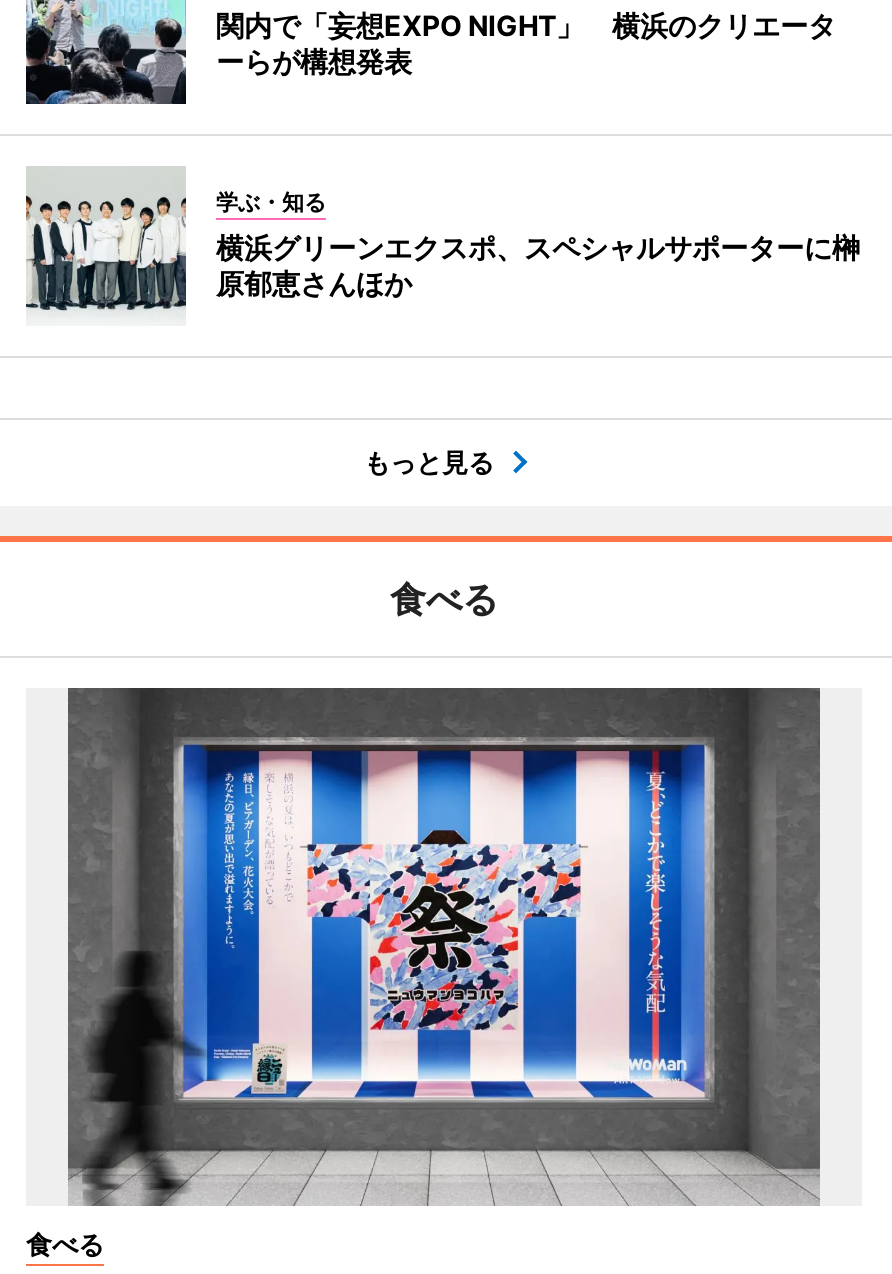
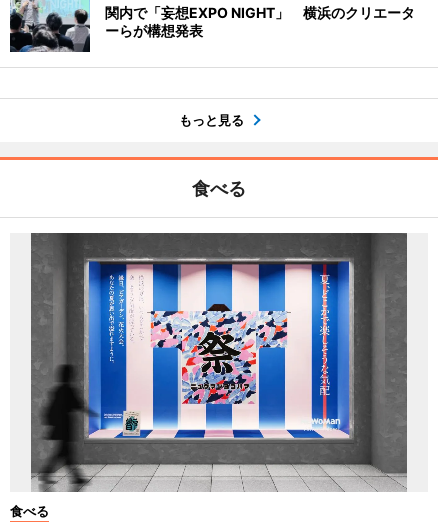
[24,166,860,320] [image] | 学ぶ・知る | 横浜グリーンエクスポ、スペシャルサポーターに榊 | 原郁恵さんほか -> none

